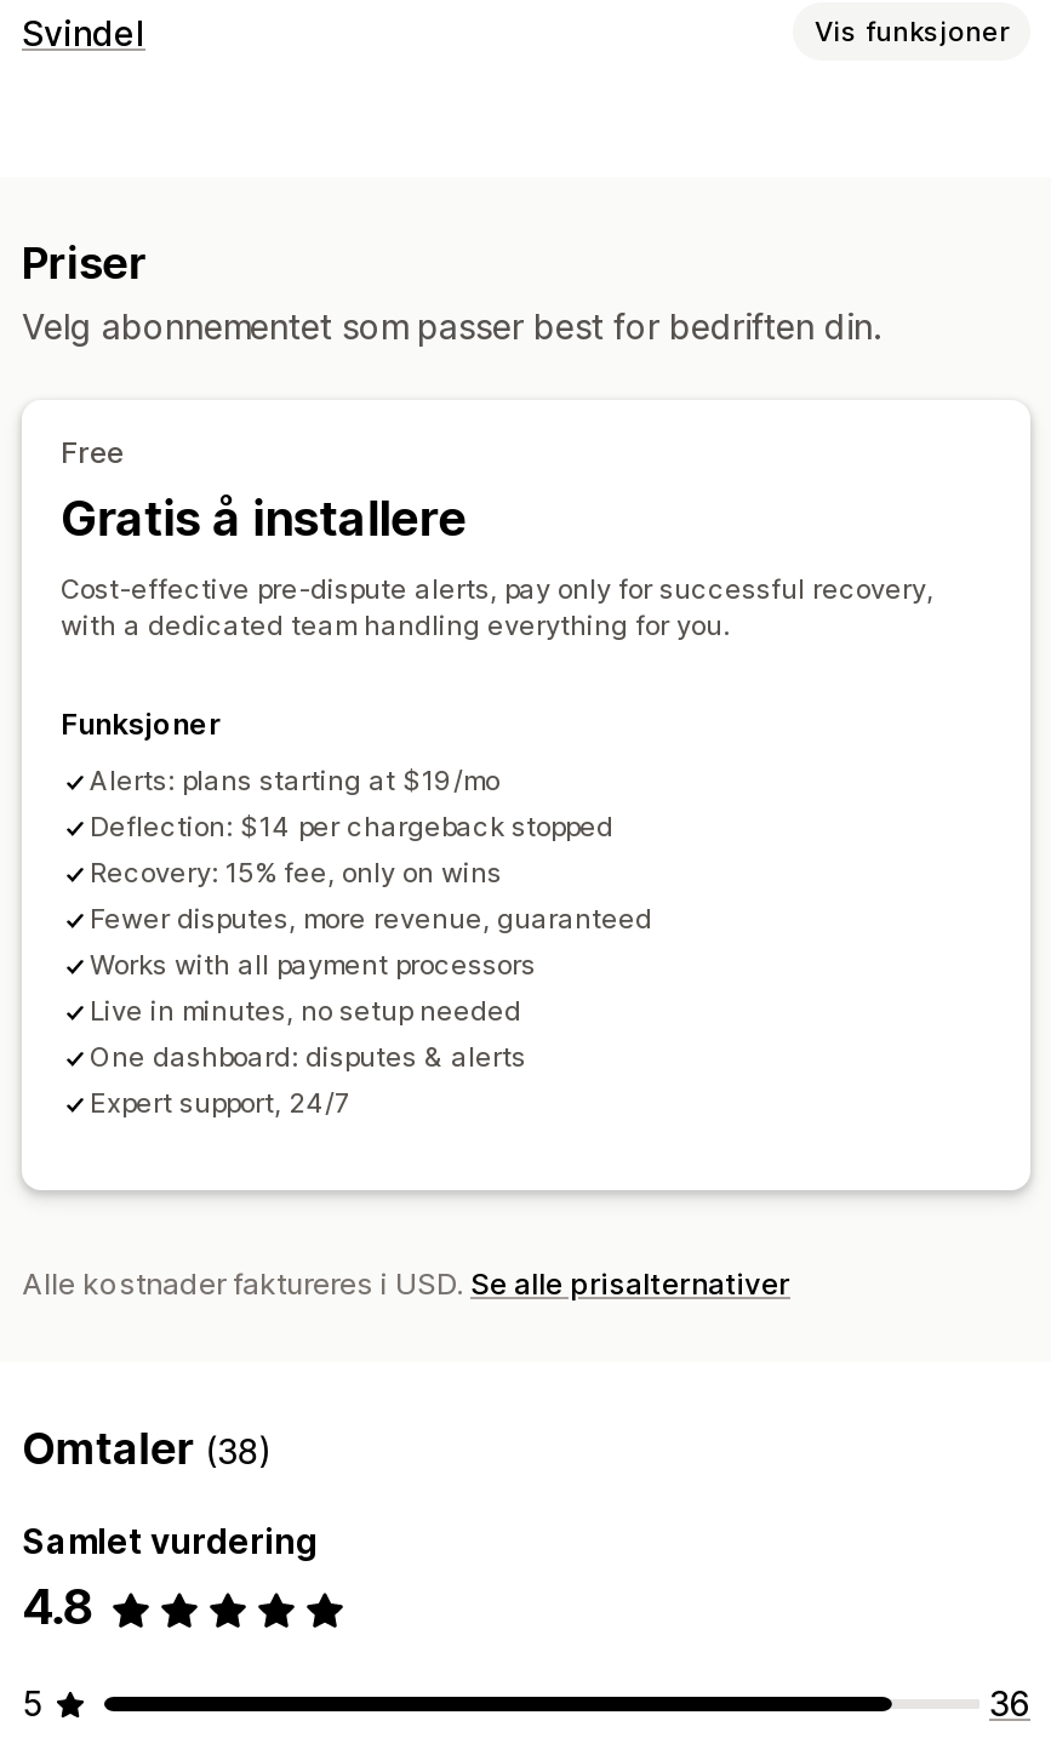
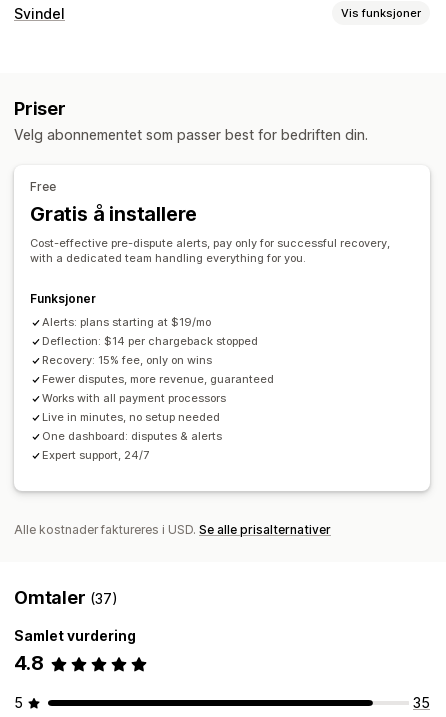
[22,1424,273,1475] Omtaler (38) -> [14,587,118,608] Omtaler (37)
[989,1683,1030,1725] 36 -> [413,694,430,711] 35

